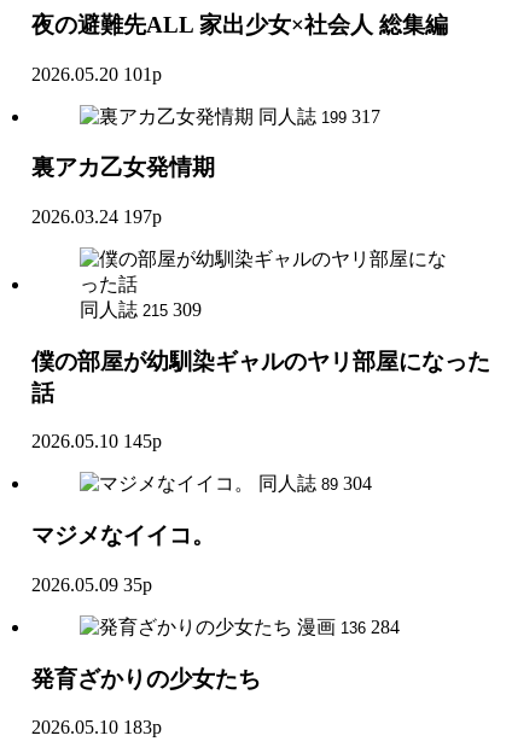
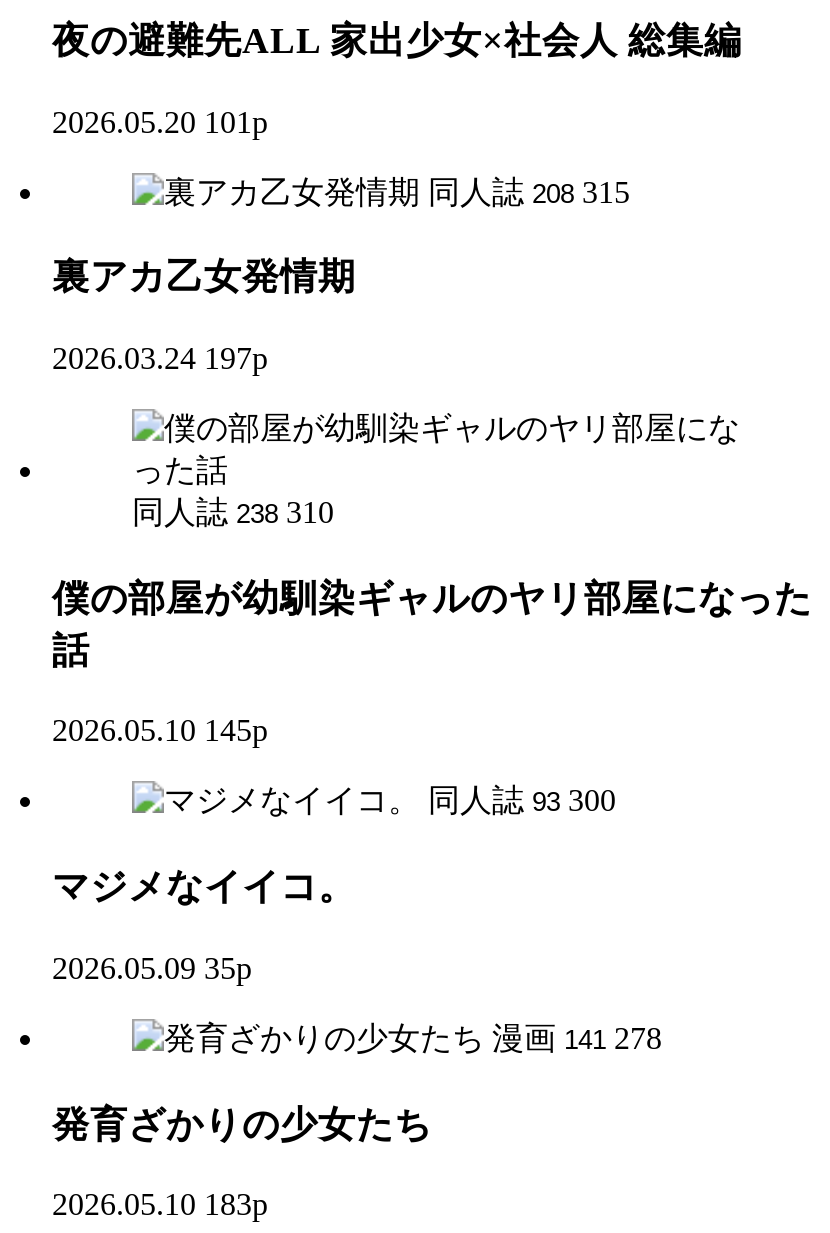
[258,106,380,126] 同人誌 199 317 -> [428,174,630,208] 同人誌 208 315
[80,299,202,320] 同人誌 215 309 -> [132,495,334,529] 同人誌 238 310
[258,474,372,494] 同人誌 89 304 -> [428,784,616,818] 同人誌 93 300
[297,616,400,637] 漫画 136 284 -> [492,1021,662,1055] 漫画 141 278

